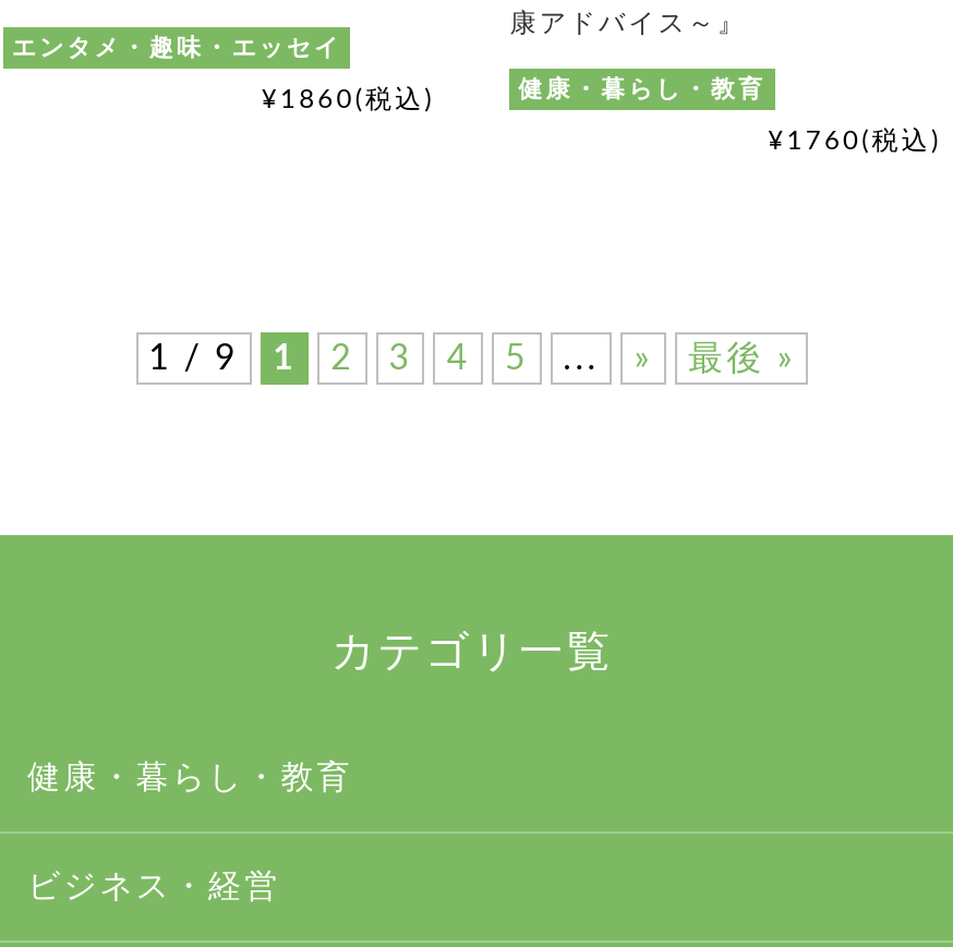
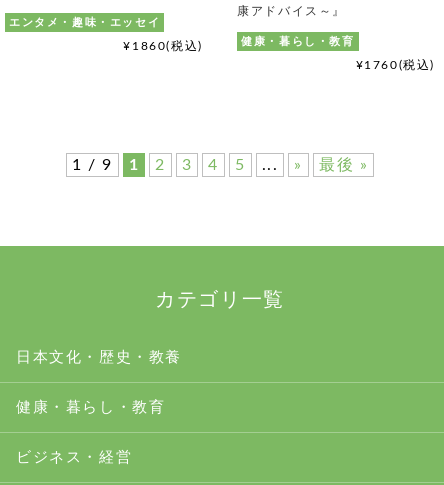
none -> [16,350,182,365] 日本文化・歴史・教養

